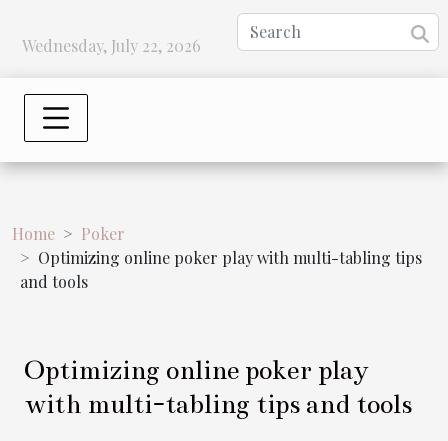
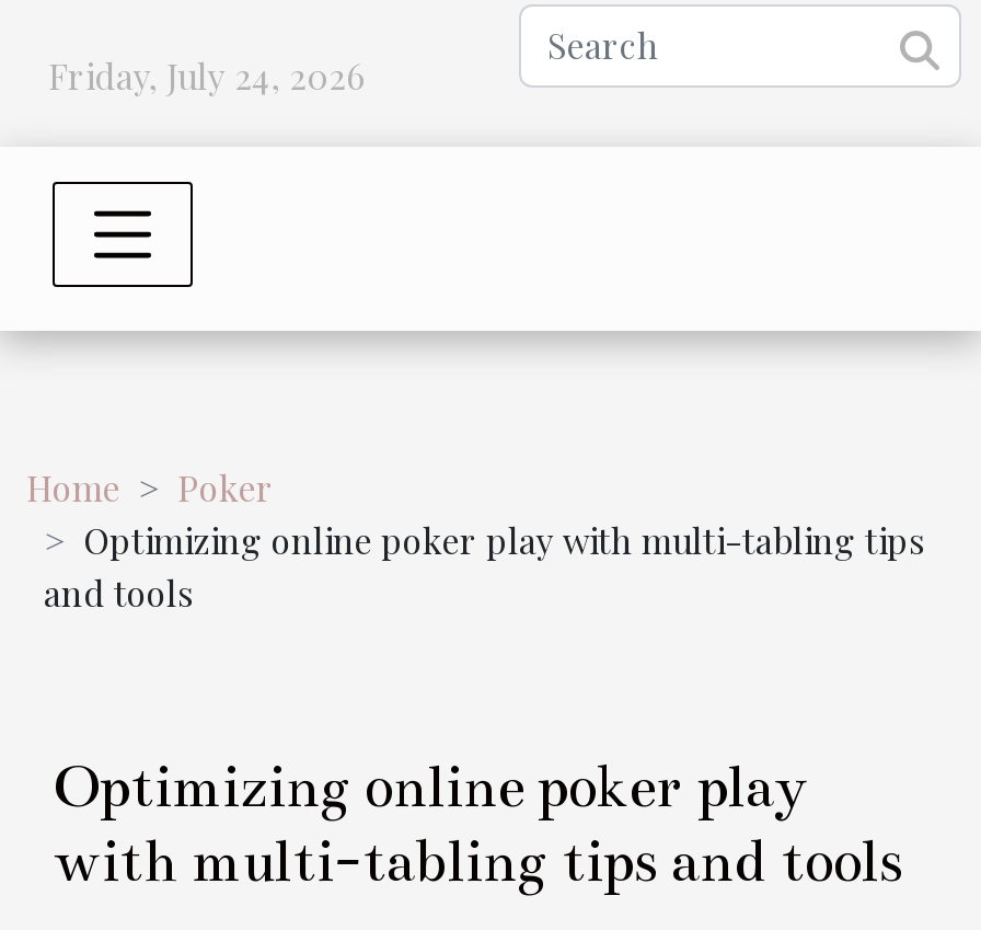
[22,35,201,56] Wednesday, July 22, 2026 -> [48,53,366,99] Friday, July 24, 2026

